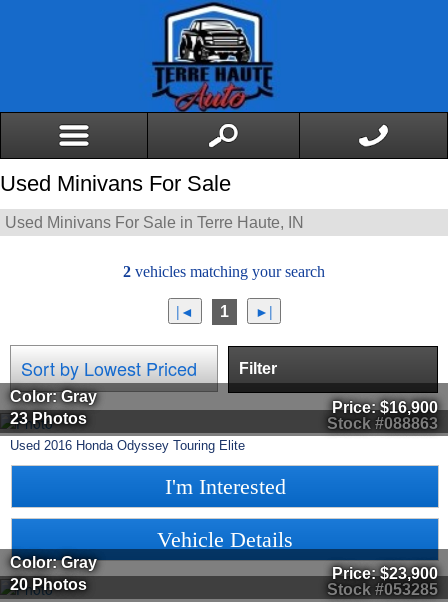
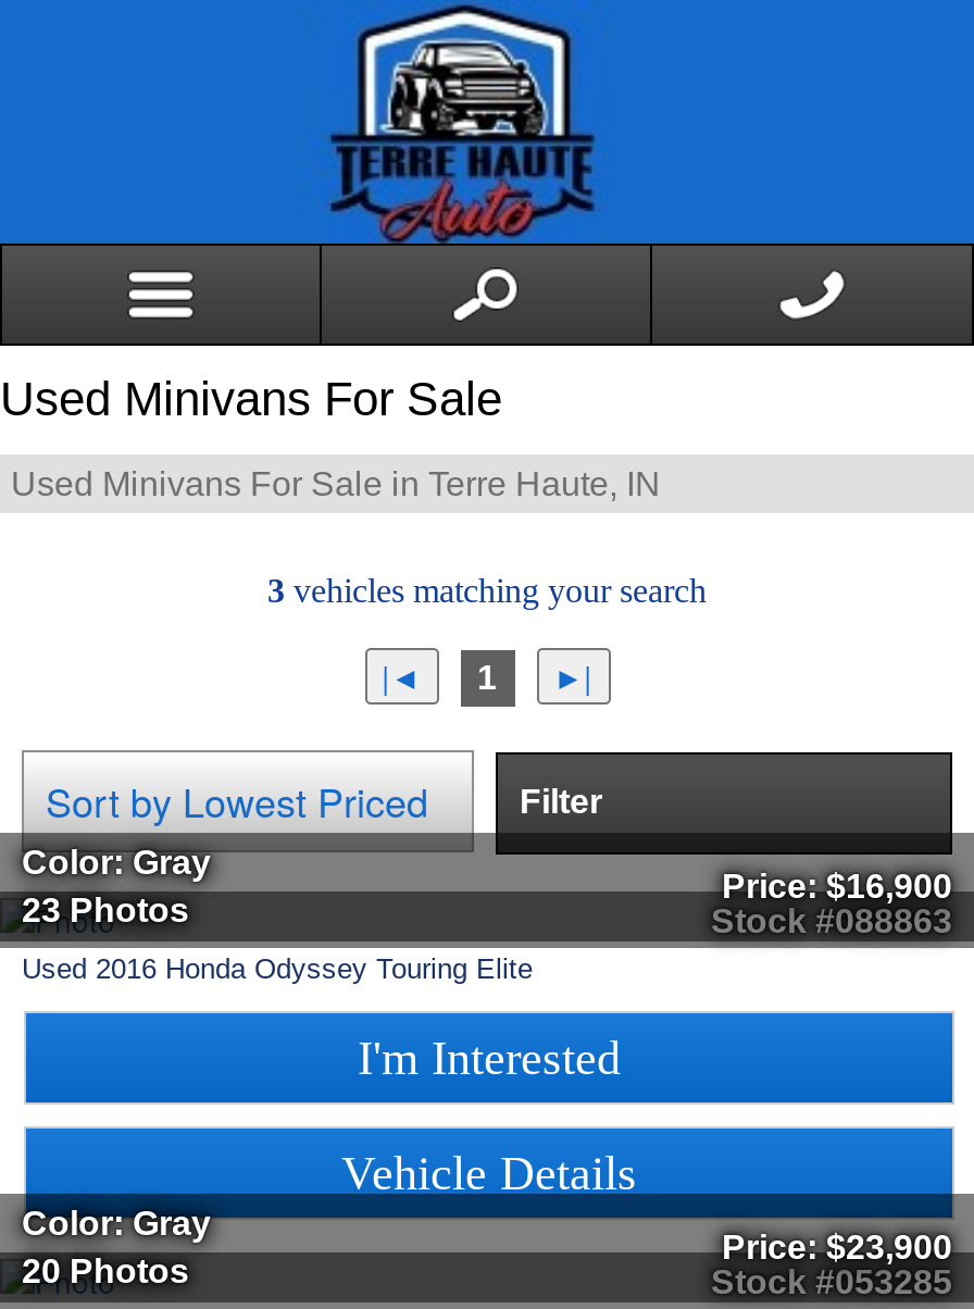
[123,263,325,280] 2 vehicles matching your search -> [267,573,707,609] 3 vehicles matching your search

